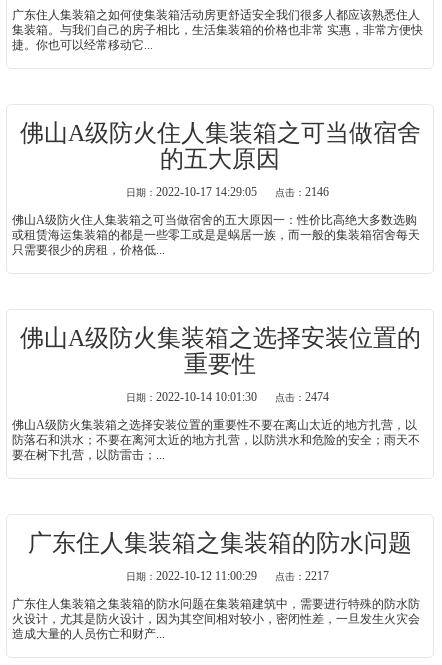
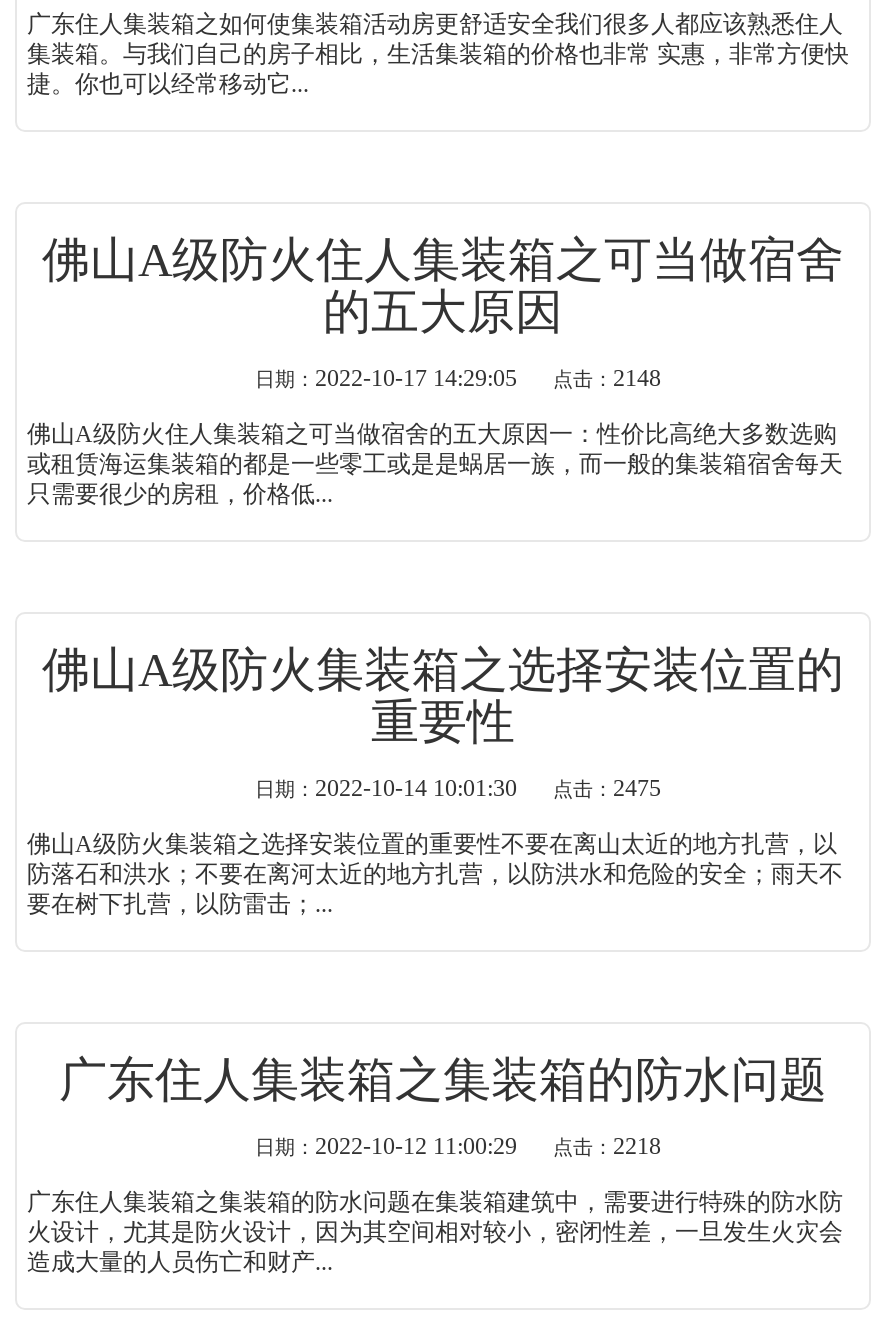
[126,185,329,199] 日期：2022-10-17 14:29:05 点击：2146 -> [255,364,661,392] 日期：2022-10-17 14:29:05 点击：2148
[126,390,329,404] 日期：2022-10-14 10:01:30 点击：2474 -> [255,774,661,802] 日期：2022-10-14 10:01:30 点击：2475
[126,569,329,583] 日期：2022-10-12 11:00:29 点击：2217 -> [255,1132,661,1160] 日期：2022-10-12 11:00:29 点击：2218

